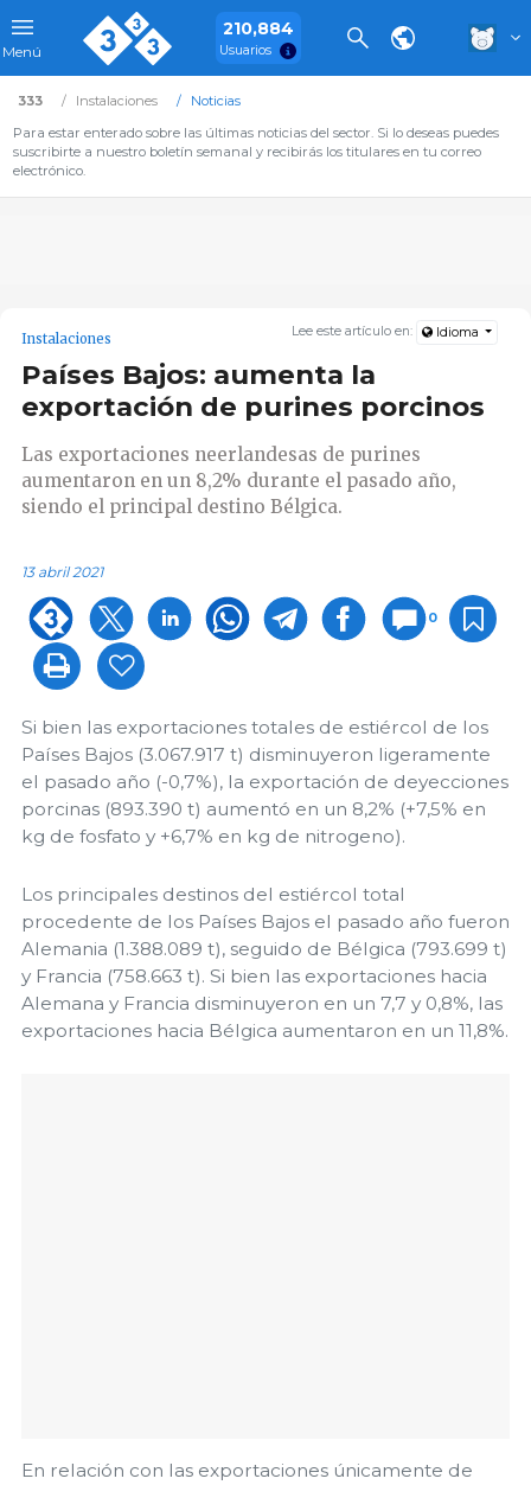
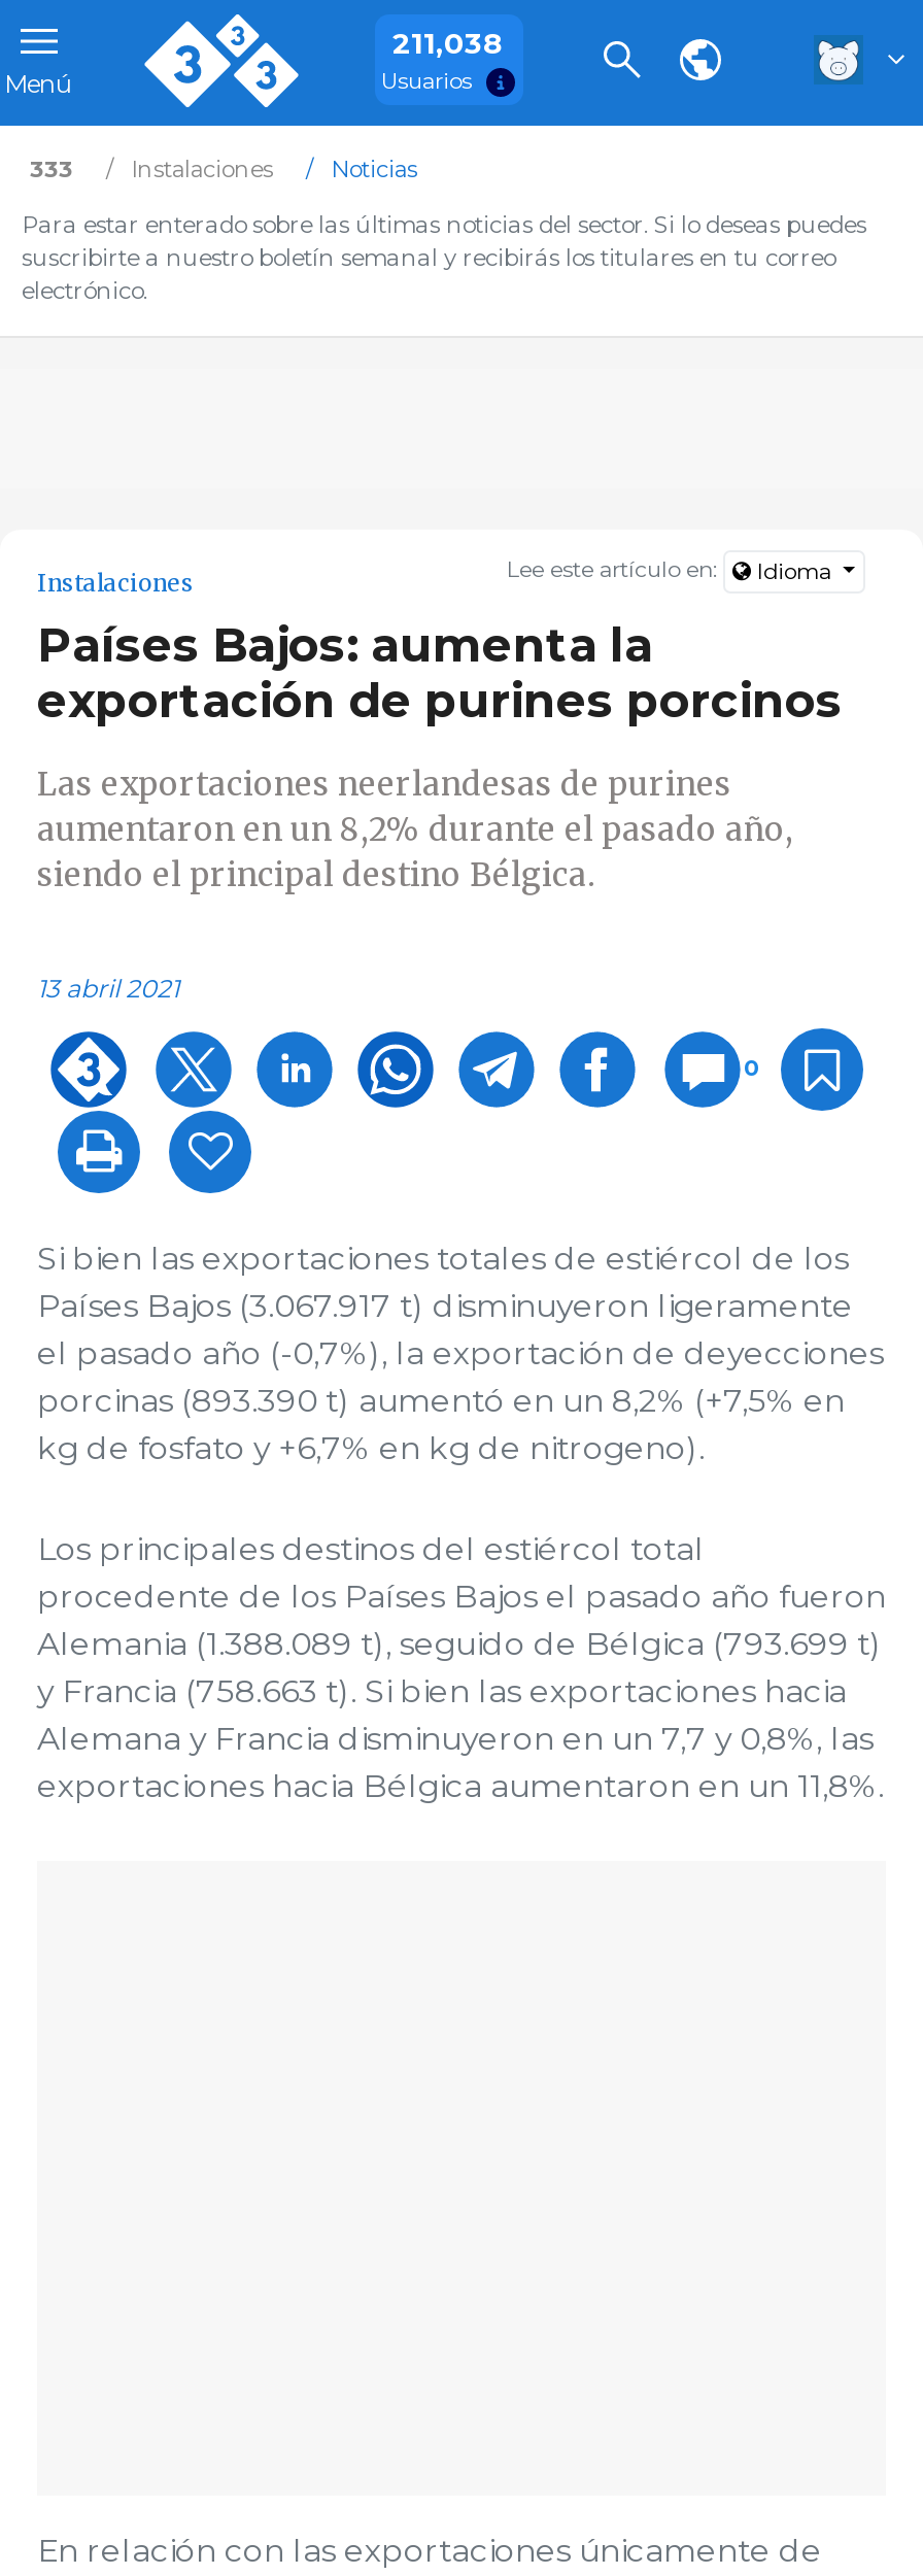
[222,17,293,39] 210,884 -> [392,24,504,61] 211,038

